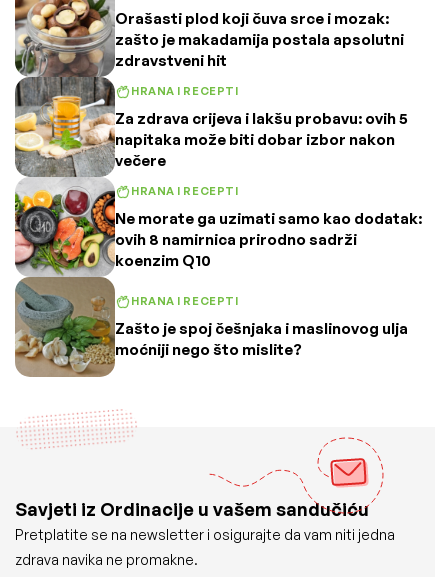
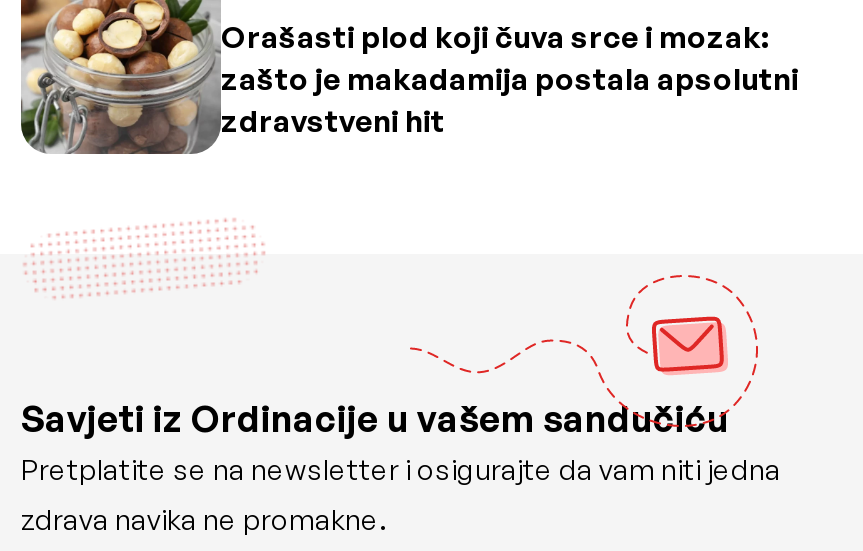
[14,76,422,378] [image] | HRANA I RECEPTI | Za zdrava crijeva i lakšu probavu: ovih 5 | napitaka može biti dobar izbor nakon | večere | HRANA I RECEPTI | Ne morate ga uzimati samo kao dodatak: | ovih 8 namirnica prirodno sadrži | koenzim Q10 | HRANA I RECEPTI | Zašto je spoj češnjaka i maslinovog ulja | moćniji nego što mislite? -> none

